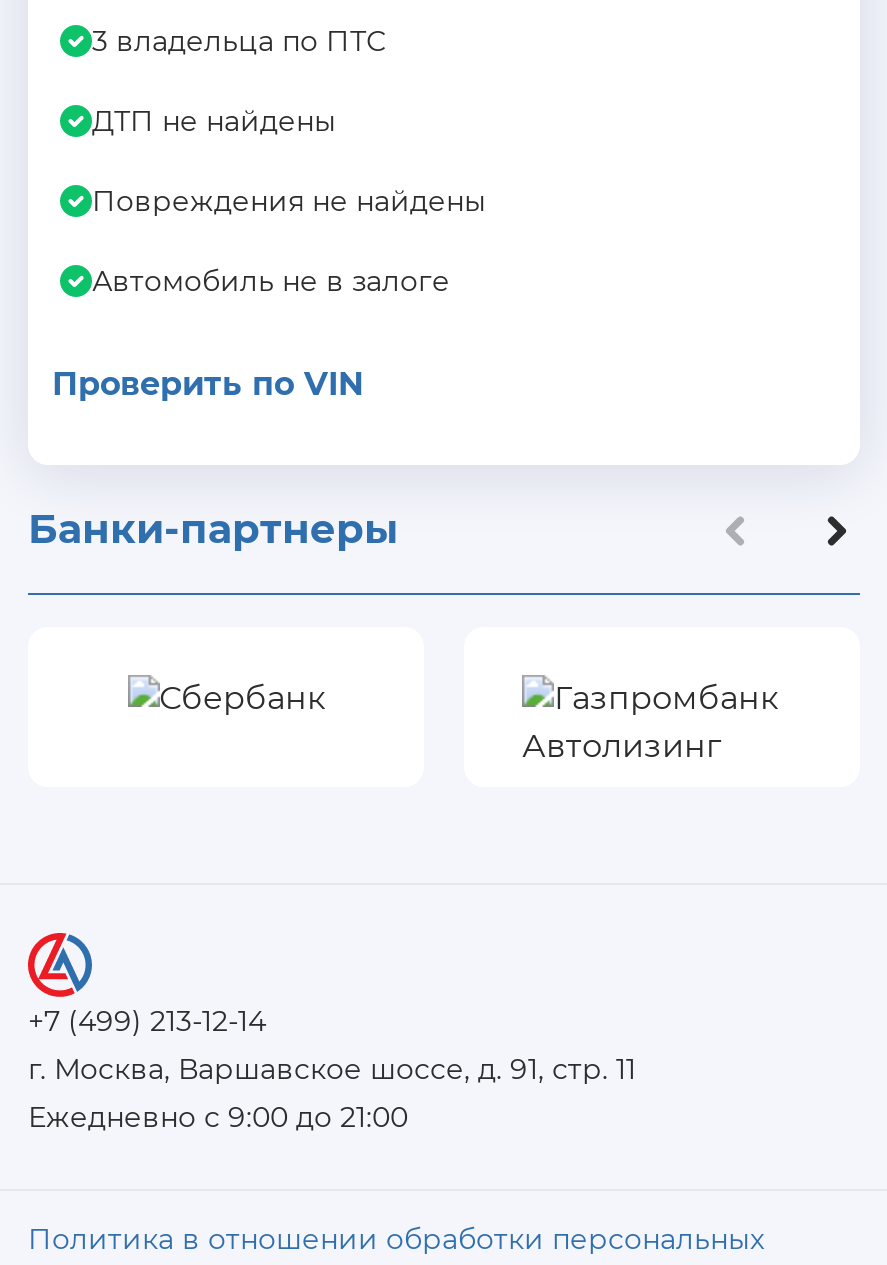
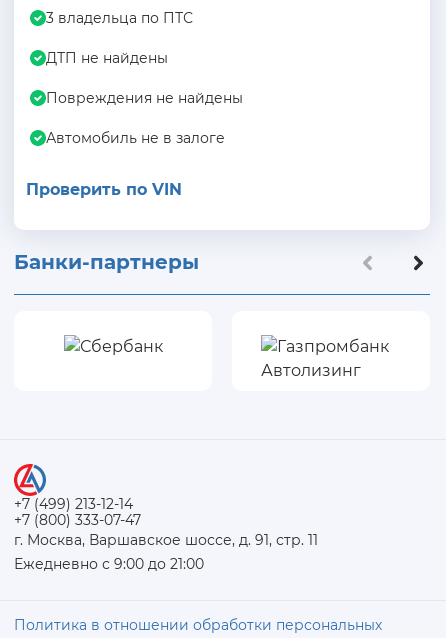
none -> [14,511,141,529] +7 (800) 333-07-47

